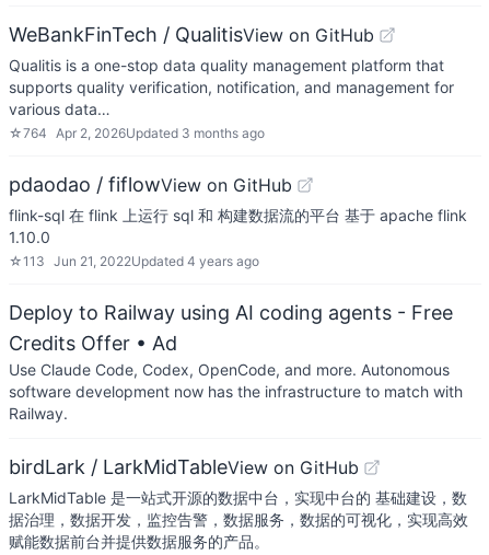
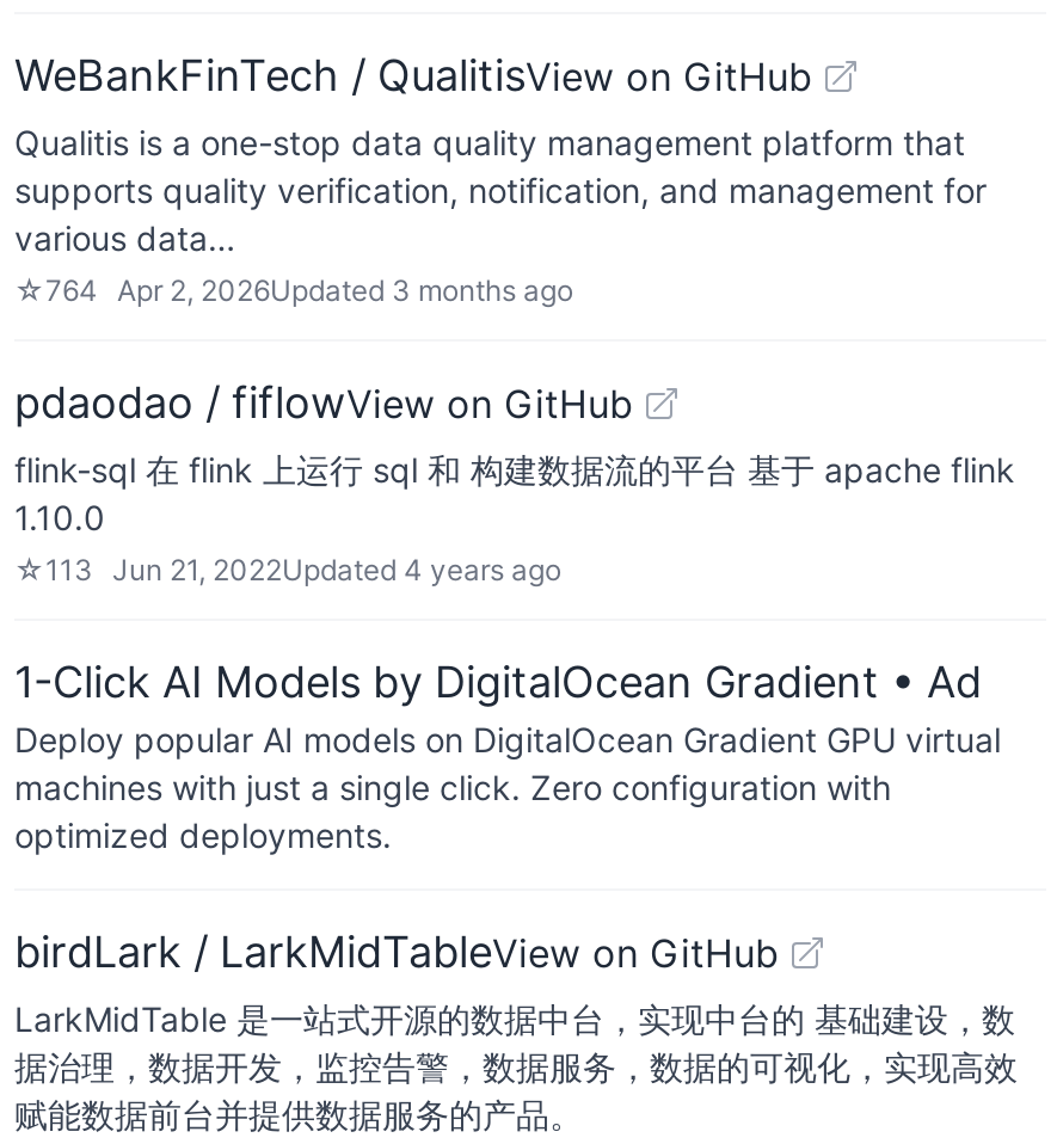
[9,301,463,423] Deploy to Railway using AI coding agents - Free | Credits Offer • Ad | Use Claude Code, Codex, OpenCode, and more. Autonomous | software development now has the infrastructure to match with | Railway. -> [14,657,1001,855] 1-Click AI Models by DigitalOcean Gradient • Ad | Deploy popular AI models on DigitalOcean Gradient GPU virtual | machines with just a single click. Zero configuration with | optimized deployments.

